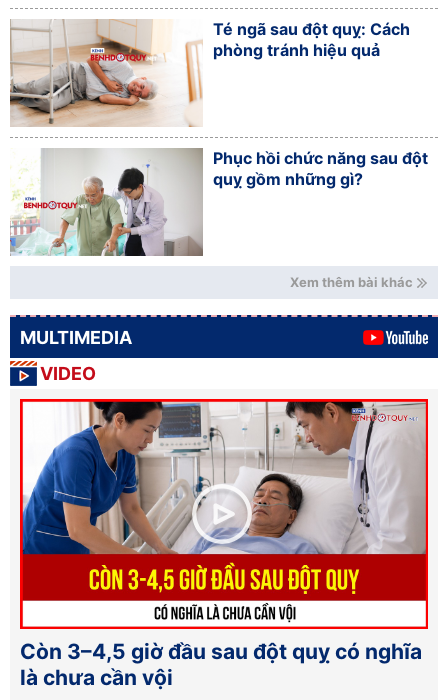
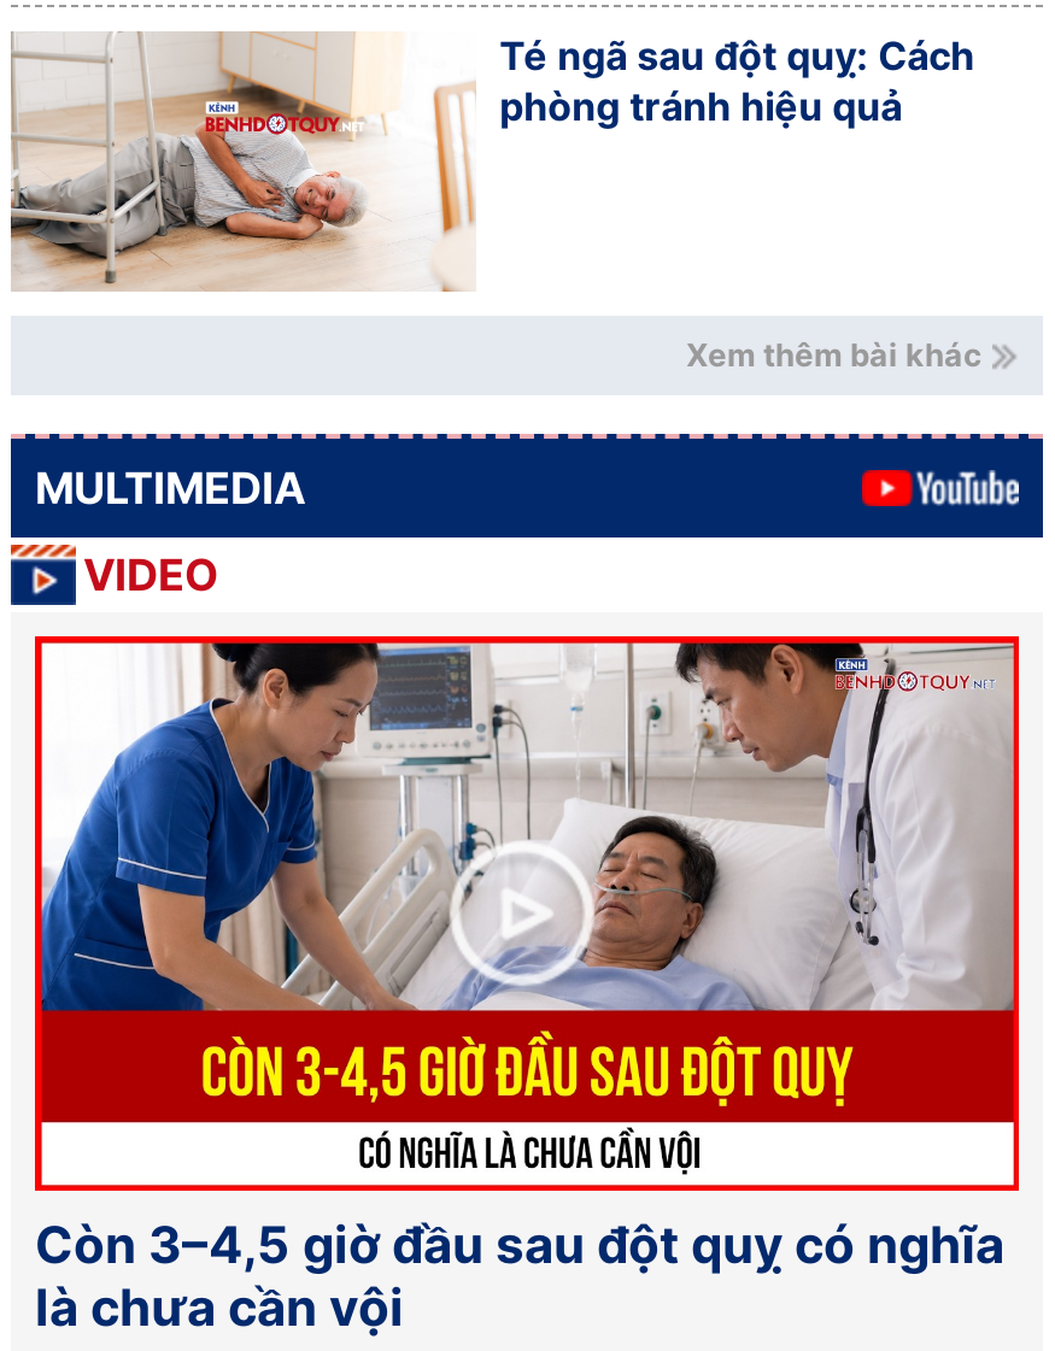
[10,148,428,257] [image] | Phục hồi chức năng sau đột | quỵ gồm những gì? -> none

